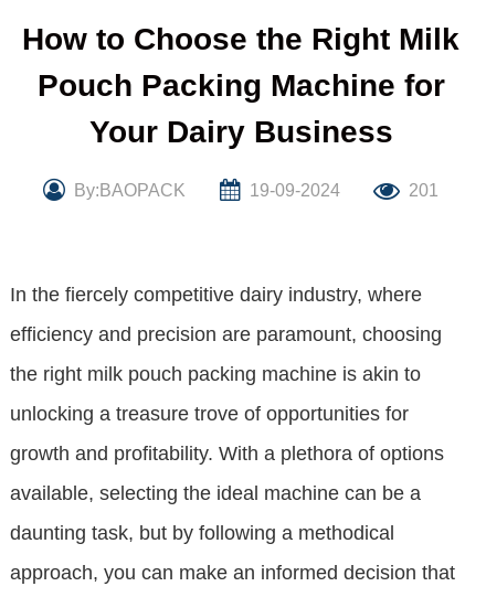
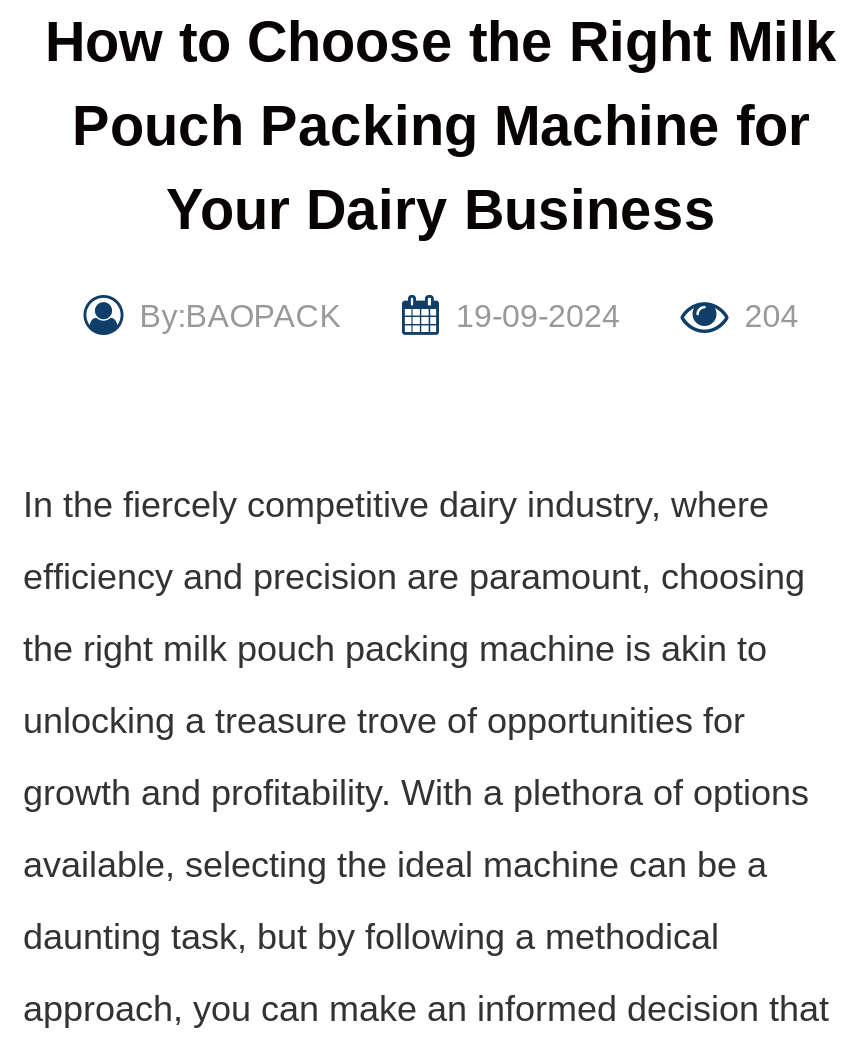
[408,181,438,200] 201 -> [745,299,799,333] 204

